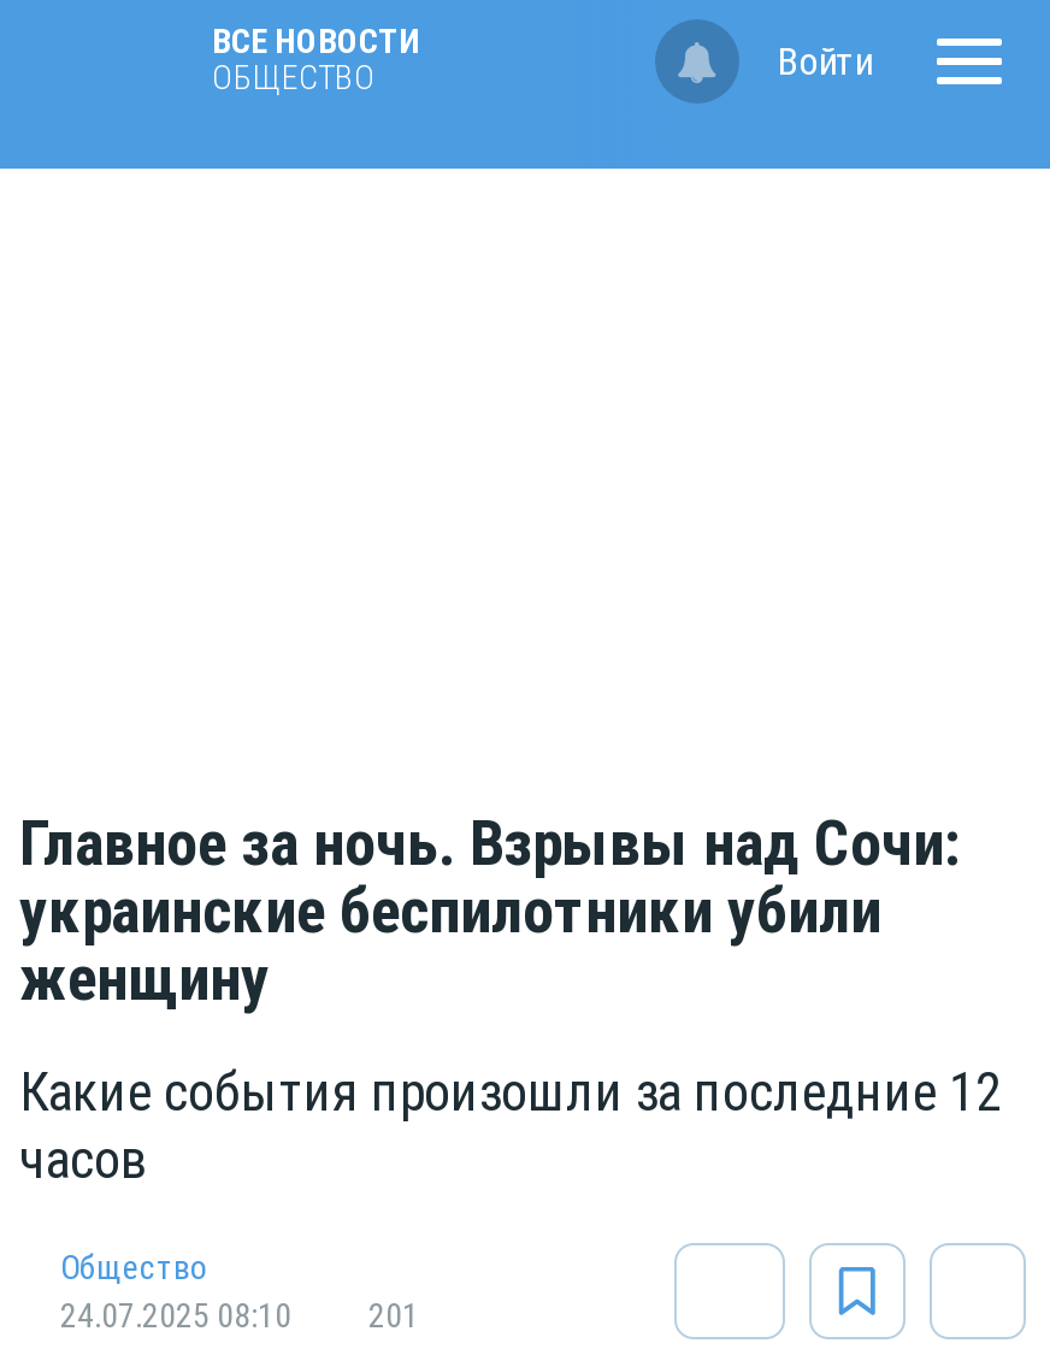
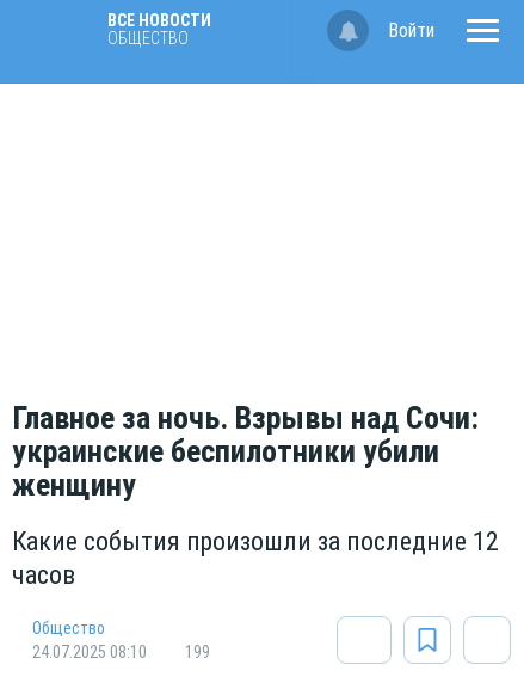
[60,1297,419,1336] 24.07.2025 08:10 201 -> [32,643,210,662] 24.07.2025 08:10 199

